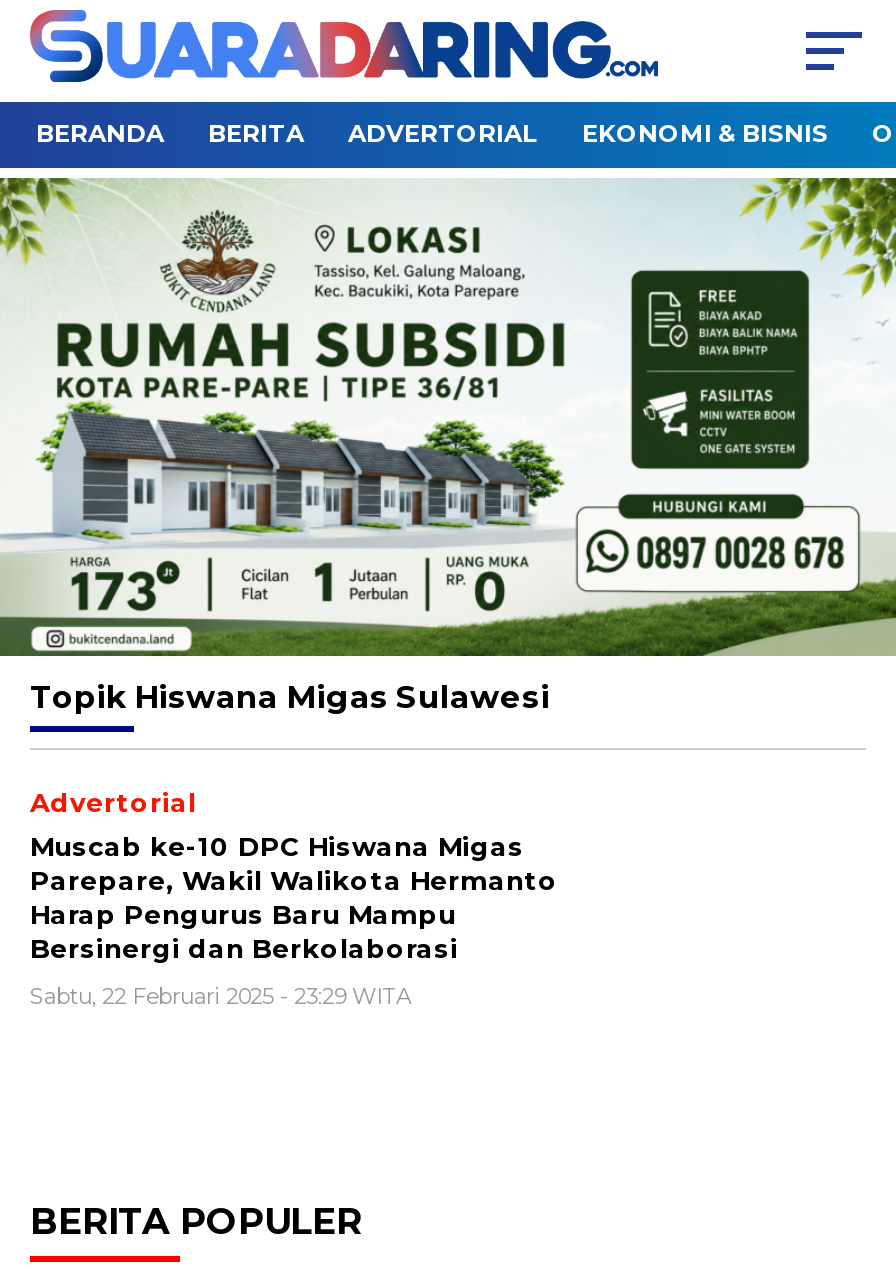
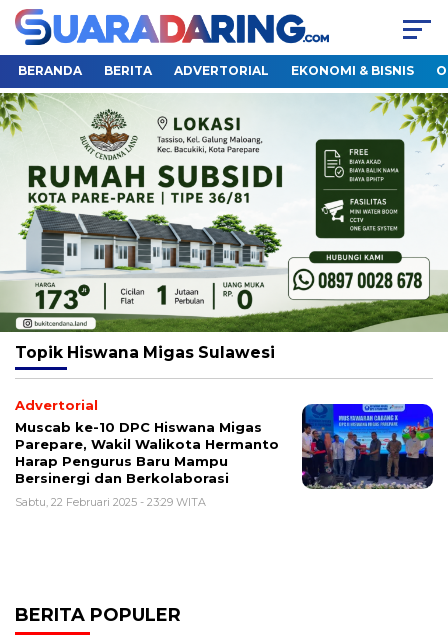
none -> [301,403,434,490] [image]

